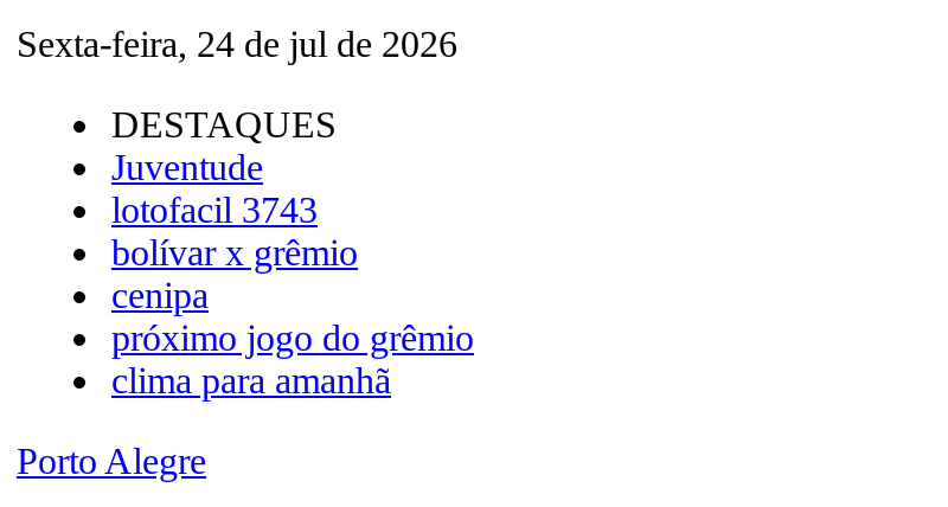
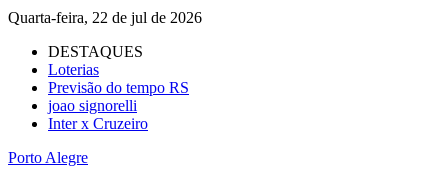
[17,24,457,64] Sexta-feira, 24 de jul de 2026 -> [8,9,202,26] Quarta-feira, 22 de jul de 2026
[111,147,474,400] Juventude | lotofacil 3743 | bolívar x grêmio | cenipa | próximo jogo do grêmio | clima para amanhã -> [48,61,189,132] Loterias | Previsão do tempo RS | joao signorelli | Inter x Cruzeiro

